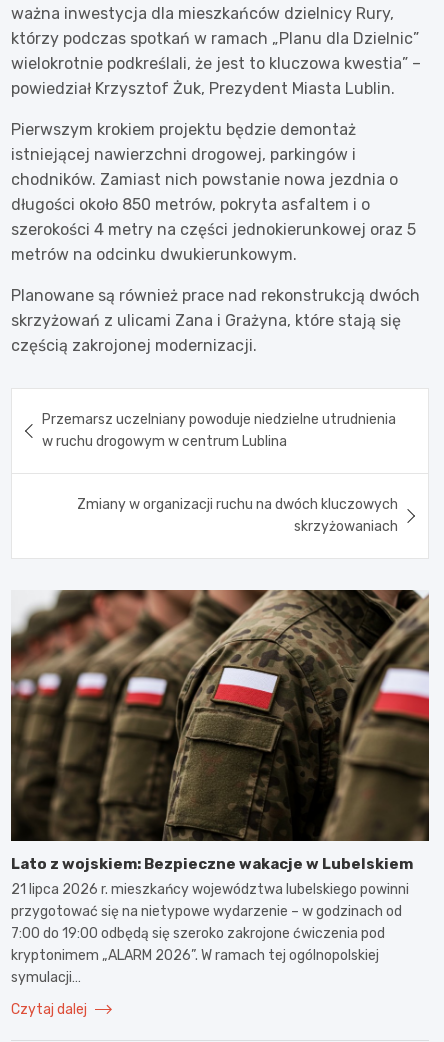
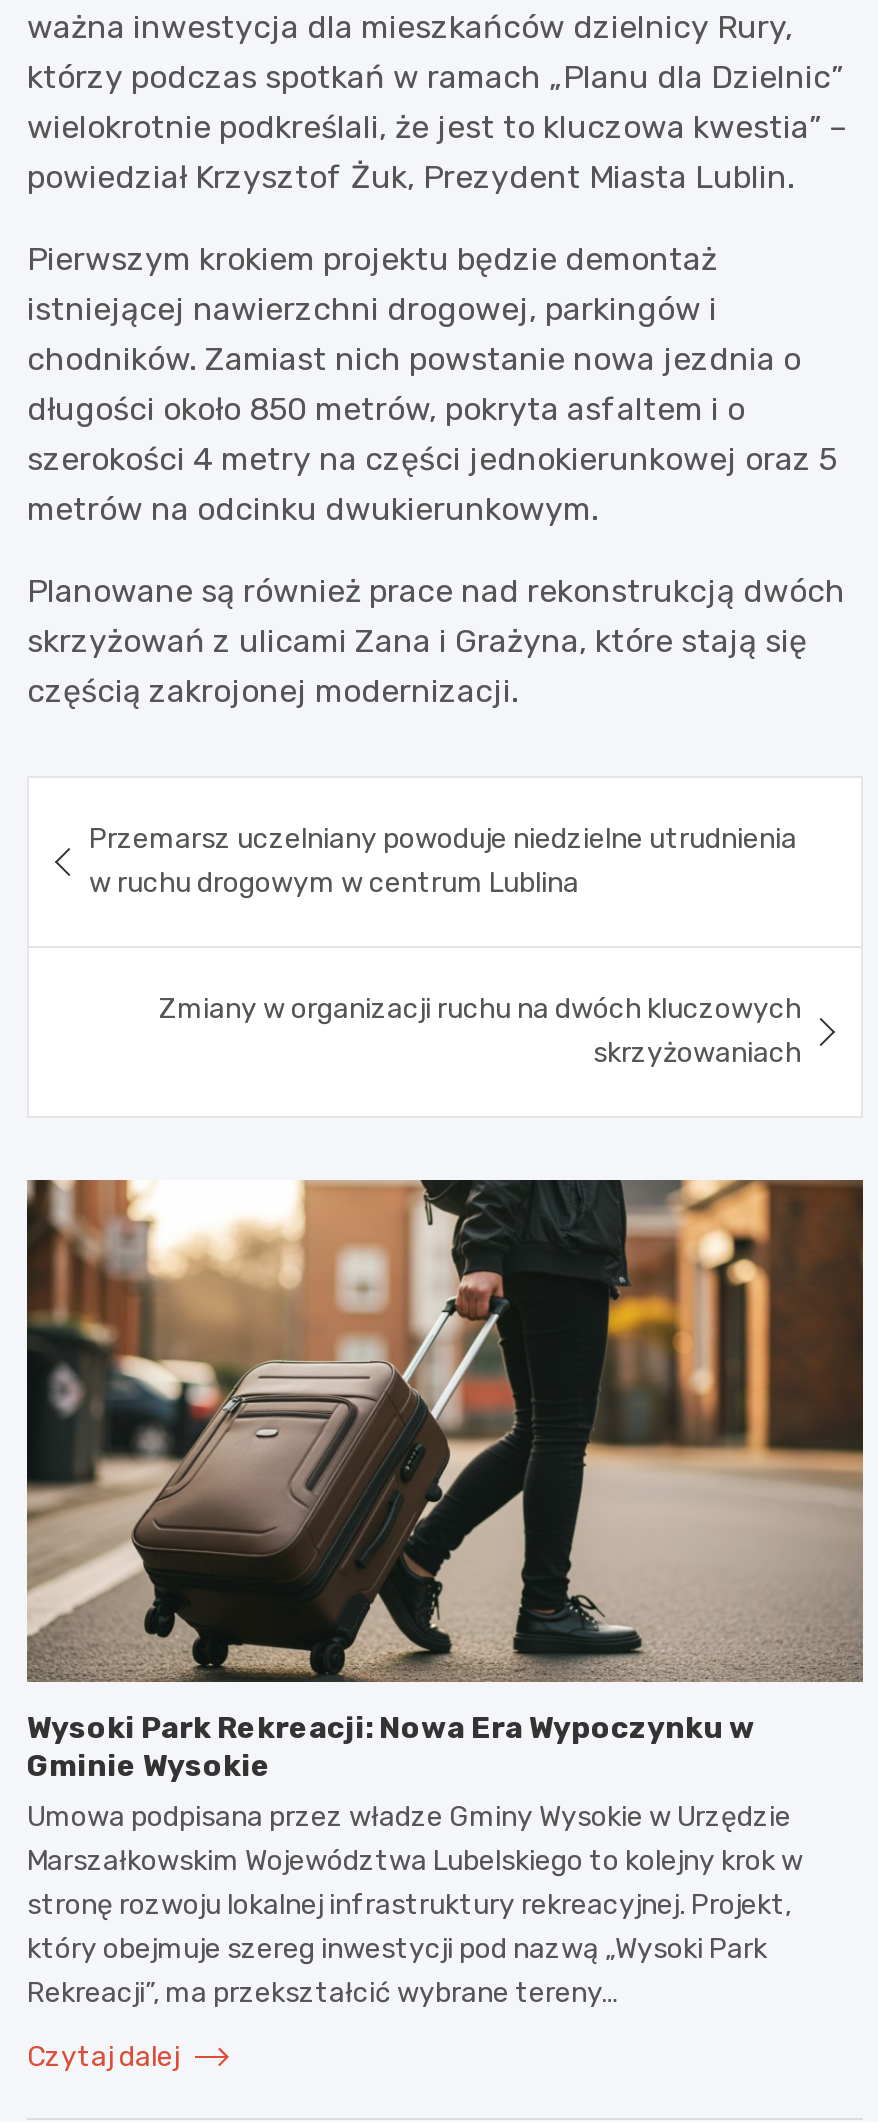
[10,589,430,986] [image] | Lato z wojskiem: Bezpieczne wakacje w Lubelskiem | 21 lipca 2026 r. mieszkańcy województwa lubelskiego powinni | przygotować się na nietypowe wydarzenie – w godzinach od | 7:00 do 19:00 odbędą się szeroko zakrojone ćwiczenia pod | kryptonimem „ALARM 2026”. W ramach tej ogólnopolskiej | symulacji… -> [25,1178,865,2009] [image] | Wysoki Park Rekreacji: Nowa Era Wypoczynku w | Gminie Wysokie | Umowa podpisana przez władze Gminy Wysokie w Urzędzie | Marszałkowskim Województwa Lubelskiego to kolejny krok w | stronę rozwoju lokalnej infrastruktury rekreacyjnej. Projekt, | który obejmuje szereg inwestycji pod nazwą „Wysoki Park | Rekreacji”, ma przekształcić wybrane tereny…

